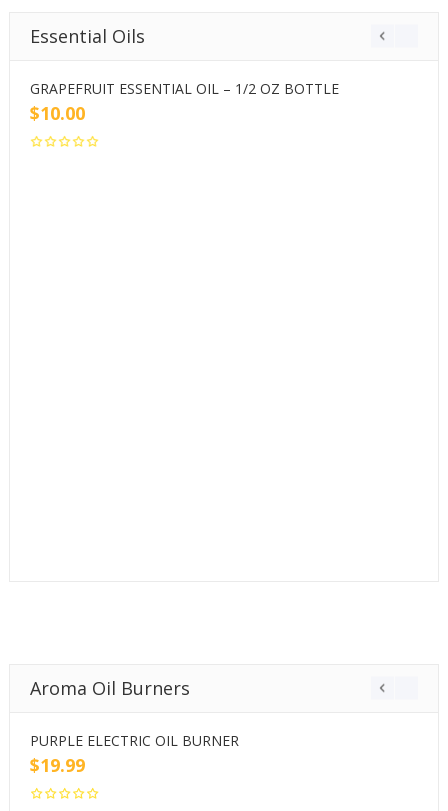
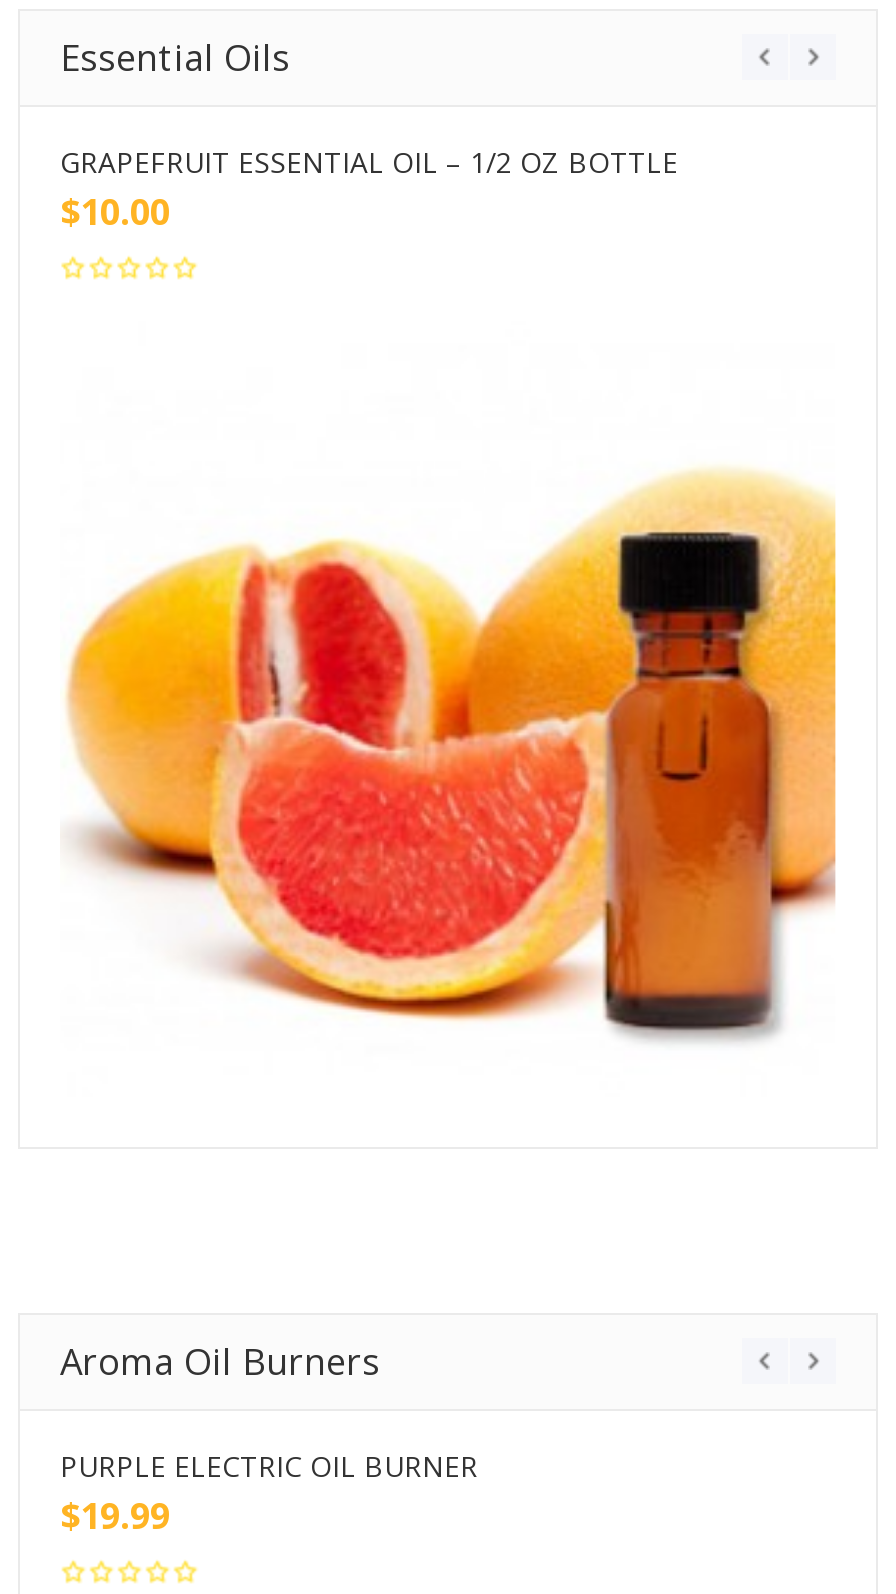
none -> [64,467,838,1041] [image]

